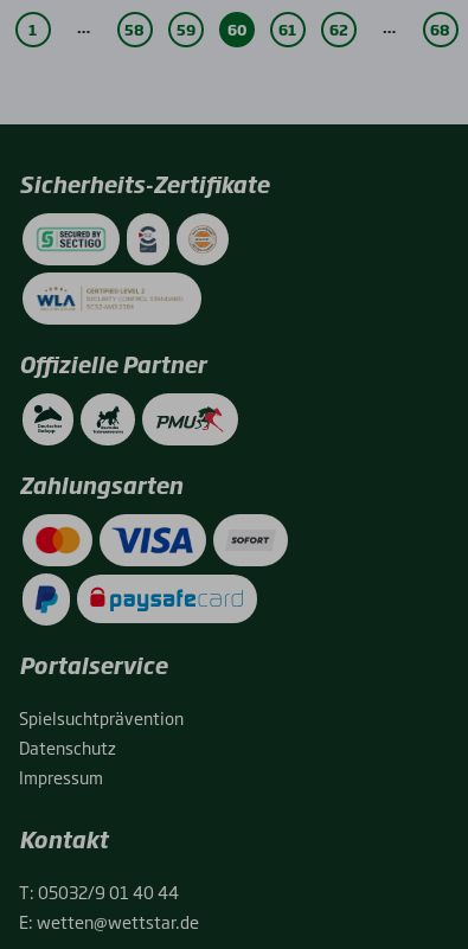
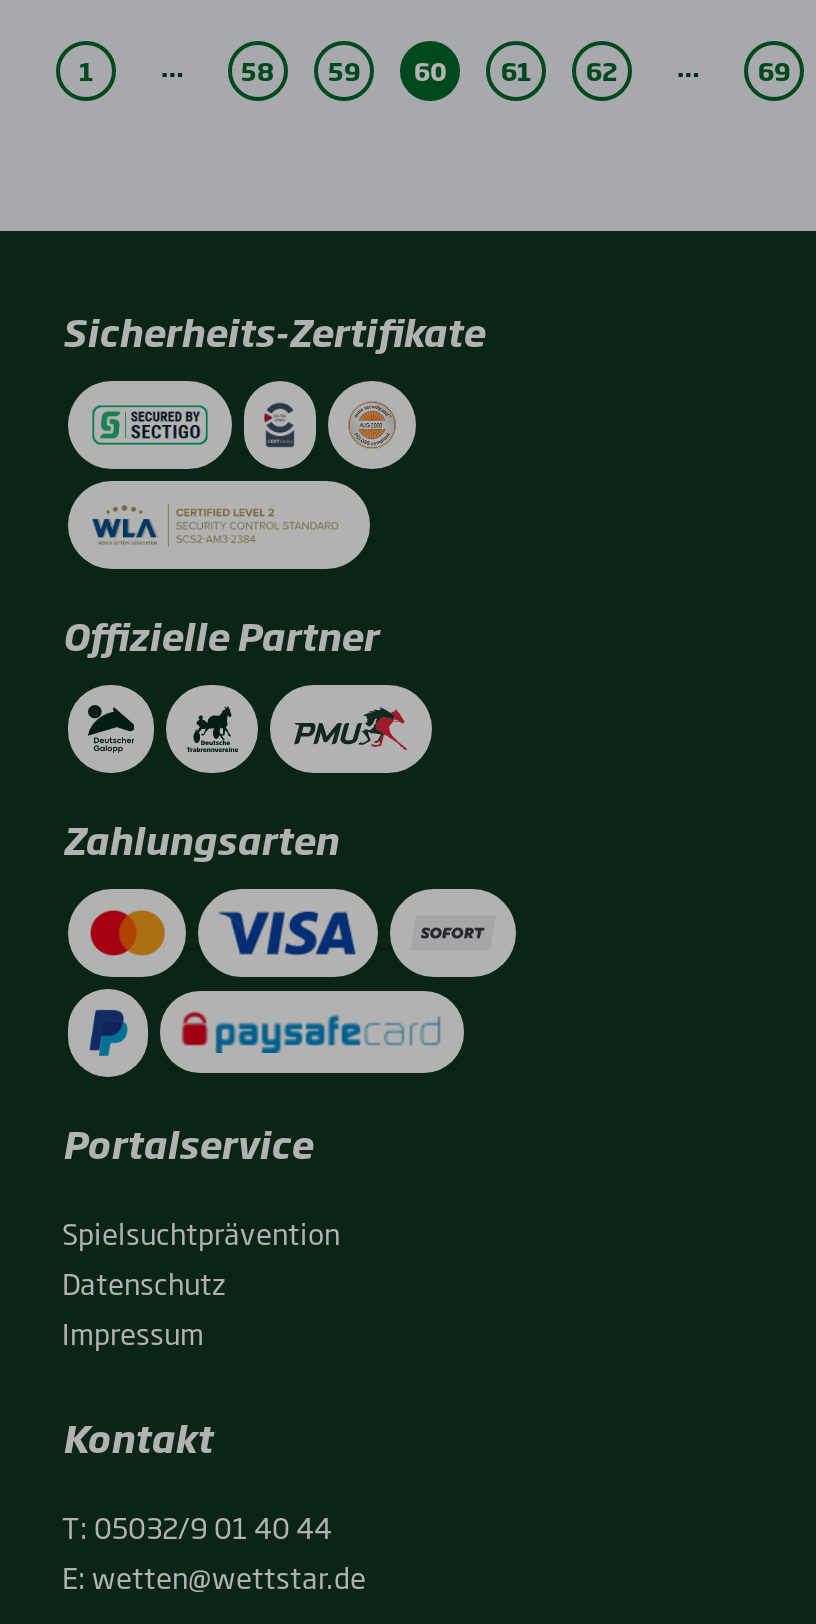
[431,19,451,40] 68 -> [758,53,790,89] 69

